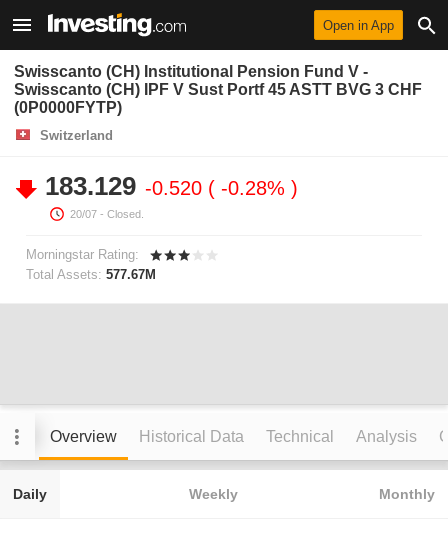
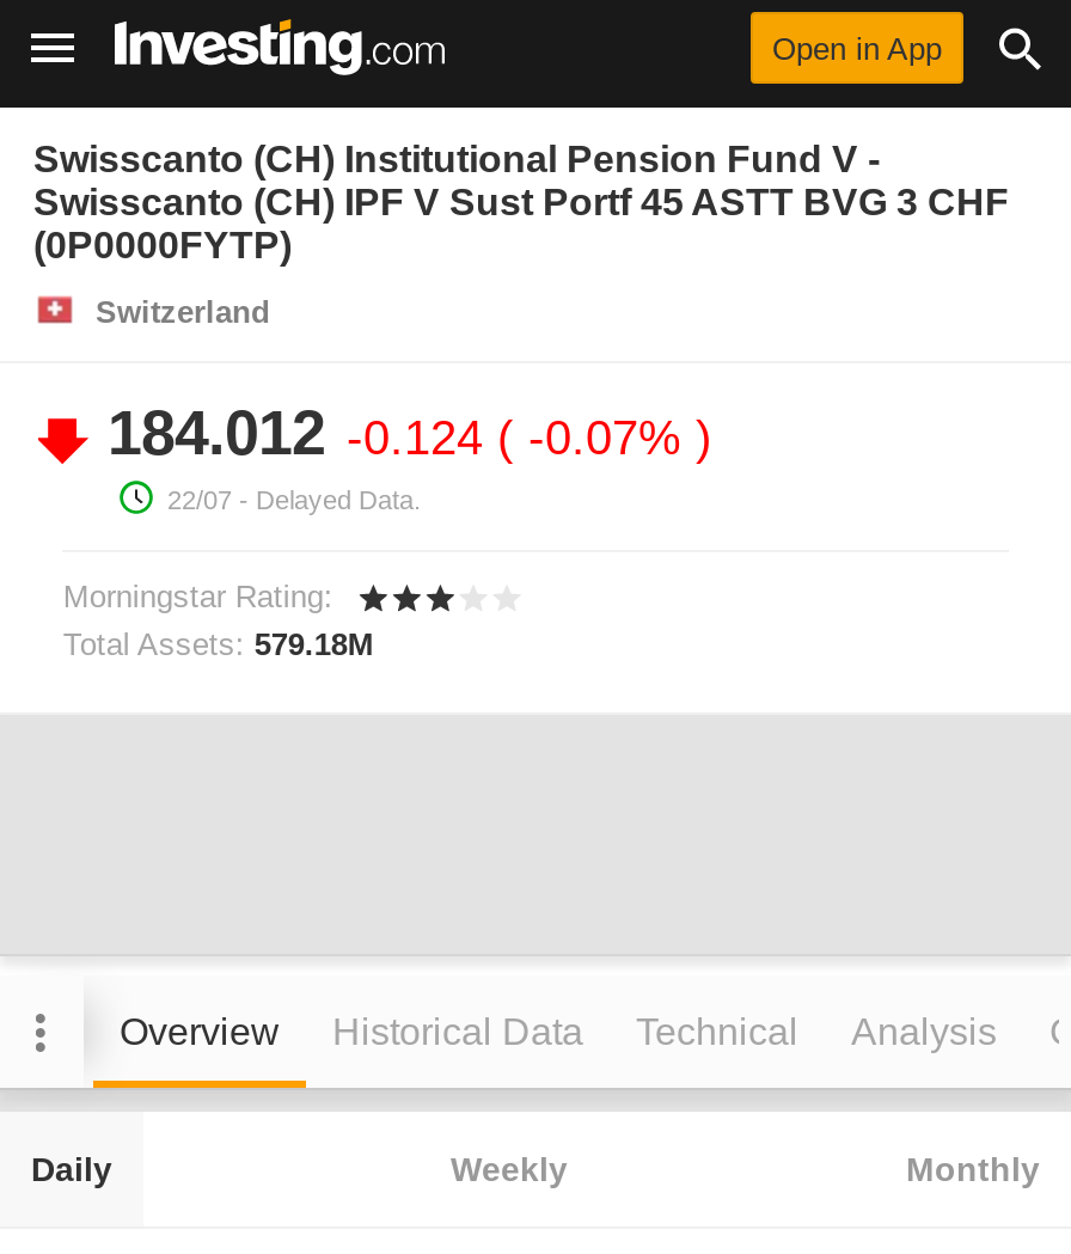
[45,171,291,220] 183.129 -0.520 -0.28% | 20/07 - Closed. -> [108,397,696,514] 184.012 -0.124 -0.07% | 22/07 - Delayed Data.
[26,267,156,282] Total Assets: 577.67M -> [63,627,374,663] Total Assets: 579.18M

